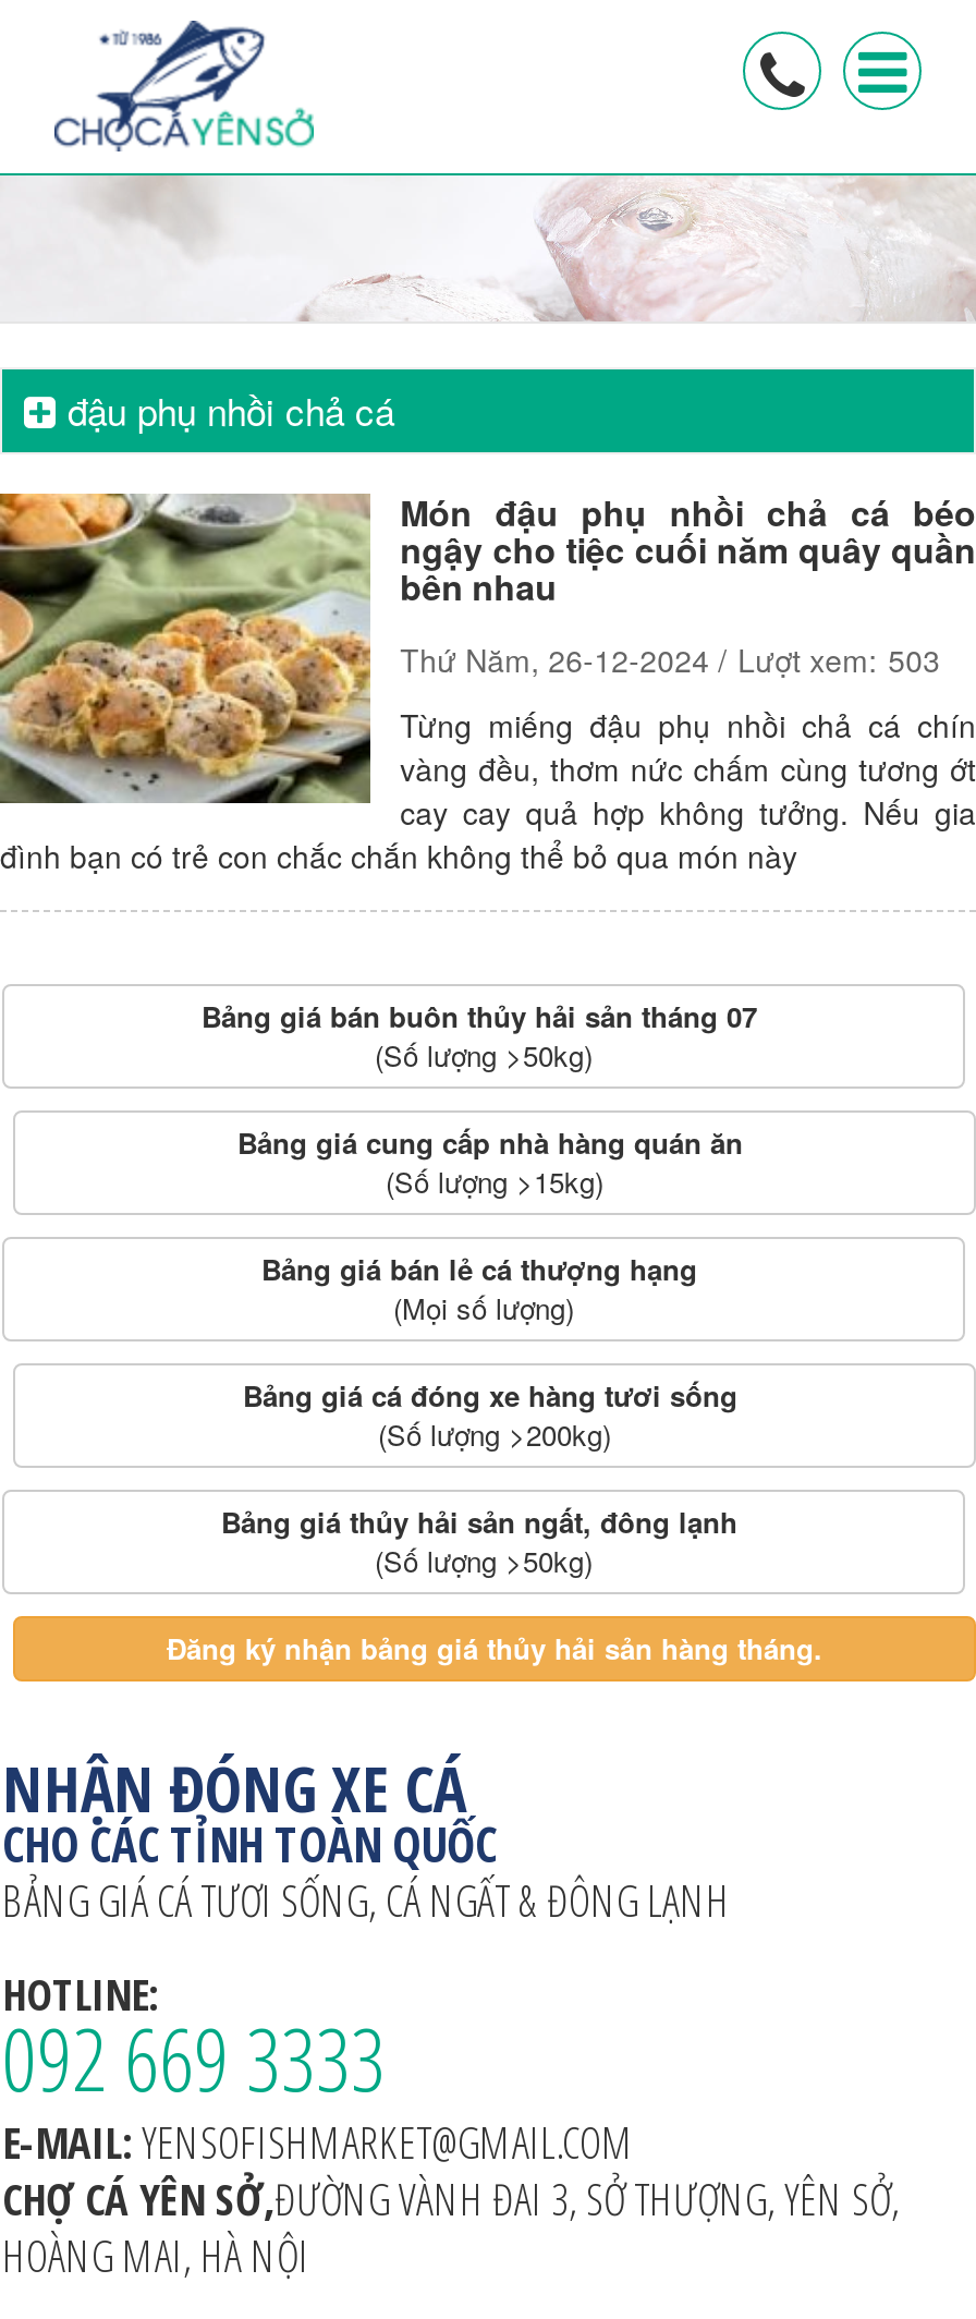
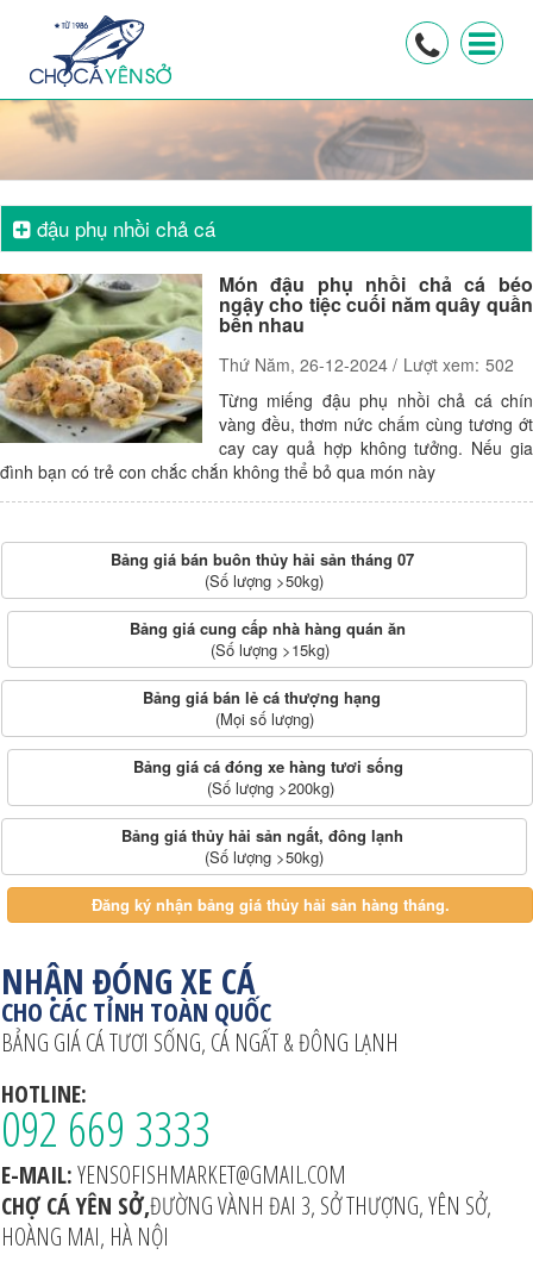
[7,175,969,321] [image] -> [4,100,529,180] [image]
[400,638,940,681] Thứ Năm, 26-12-2024 / Lượt xem: 503 -> [219,352,514,376] Thứ Năm, 26-12-2024 / Lượt xem: 502

